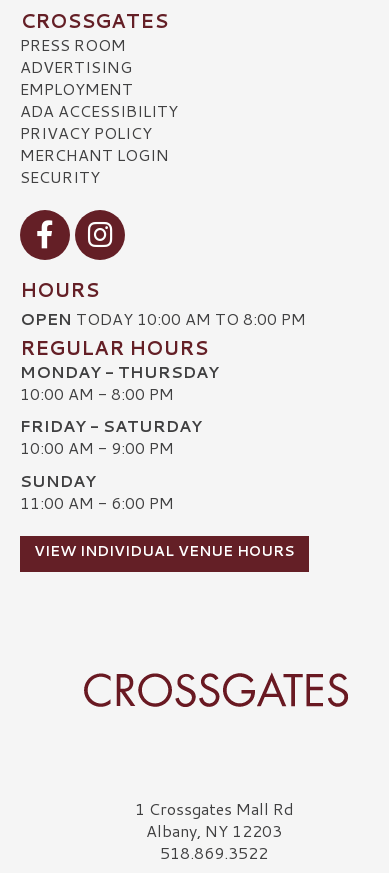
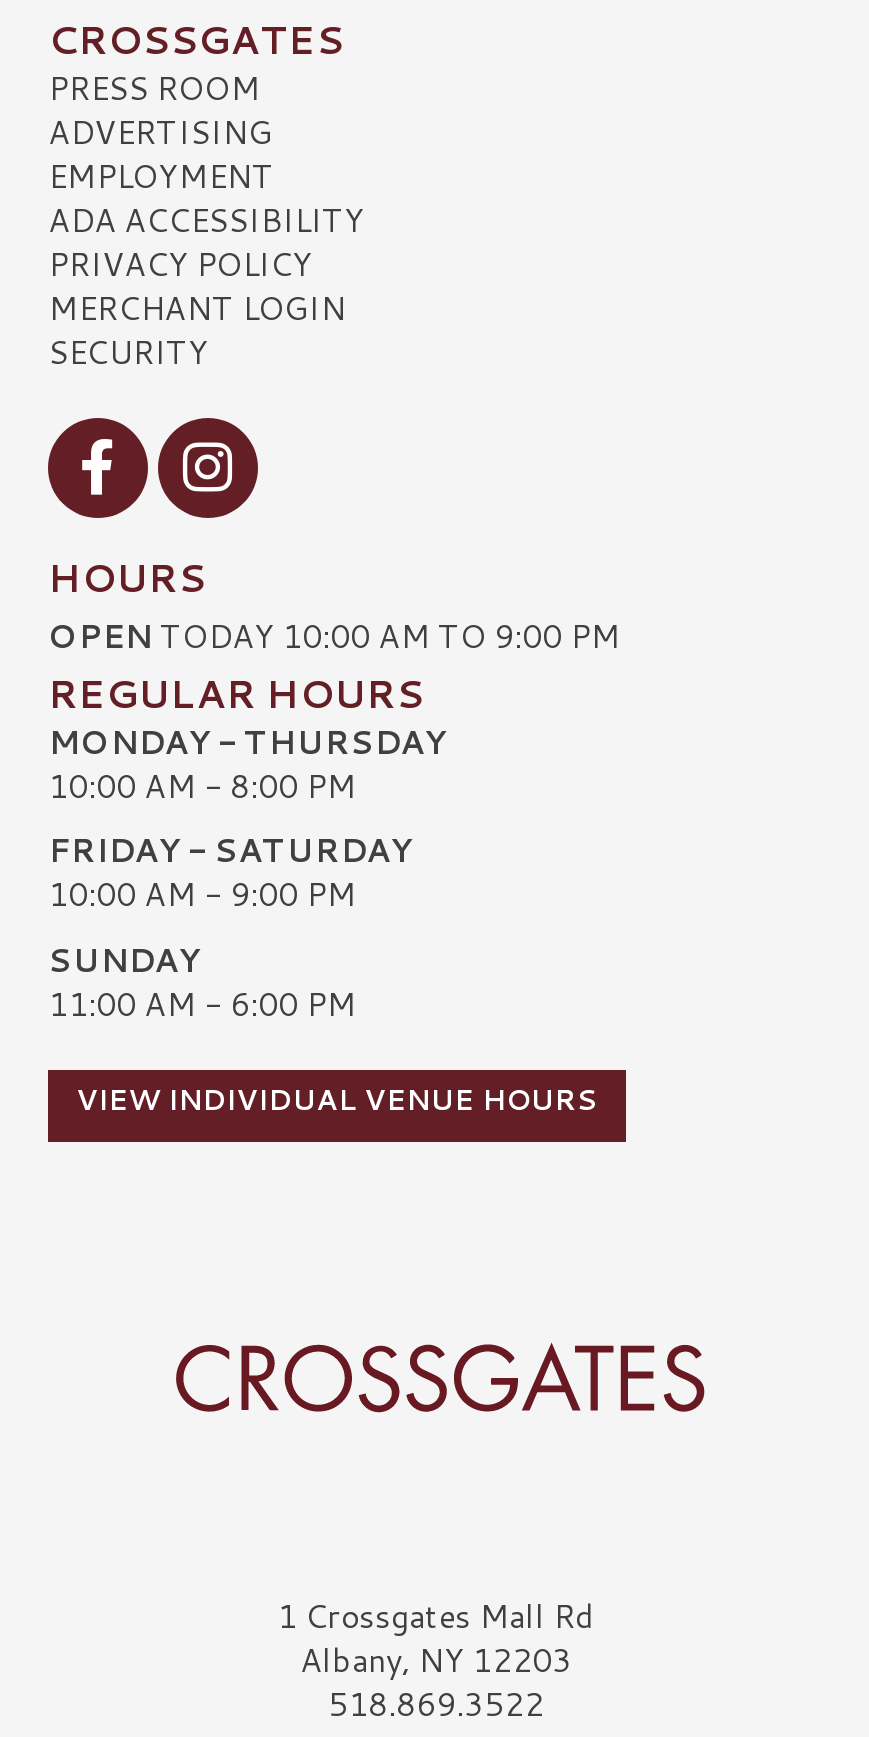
[20,307,306,330] OPEN TODAY 10:00 AM TO 8:00 PM -> [48,612,620,658] OPEN TODAY 10:00 AM TO 9:00 PM

